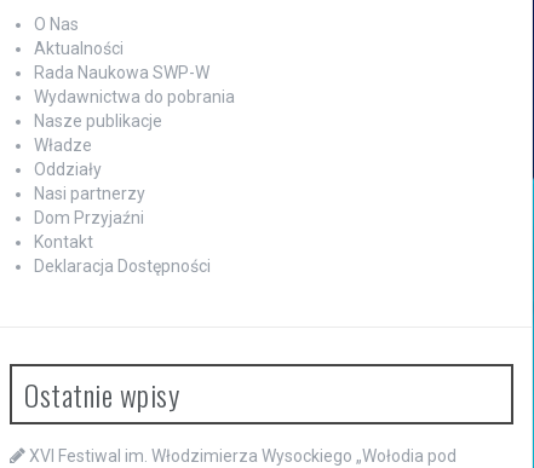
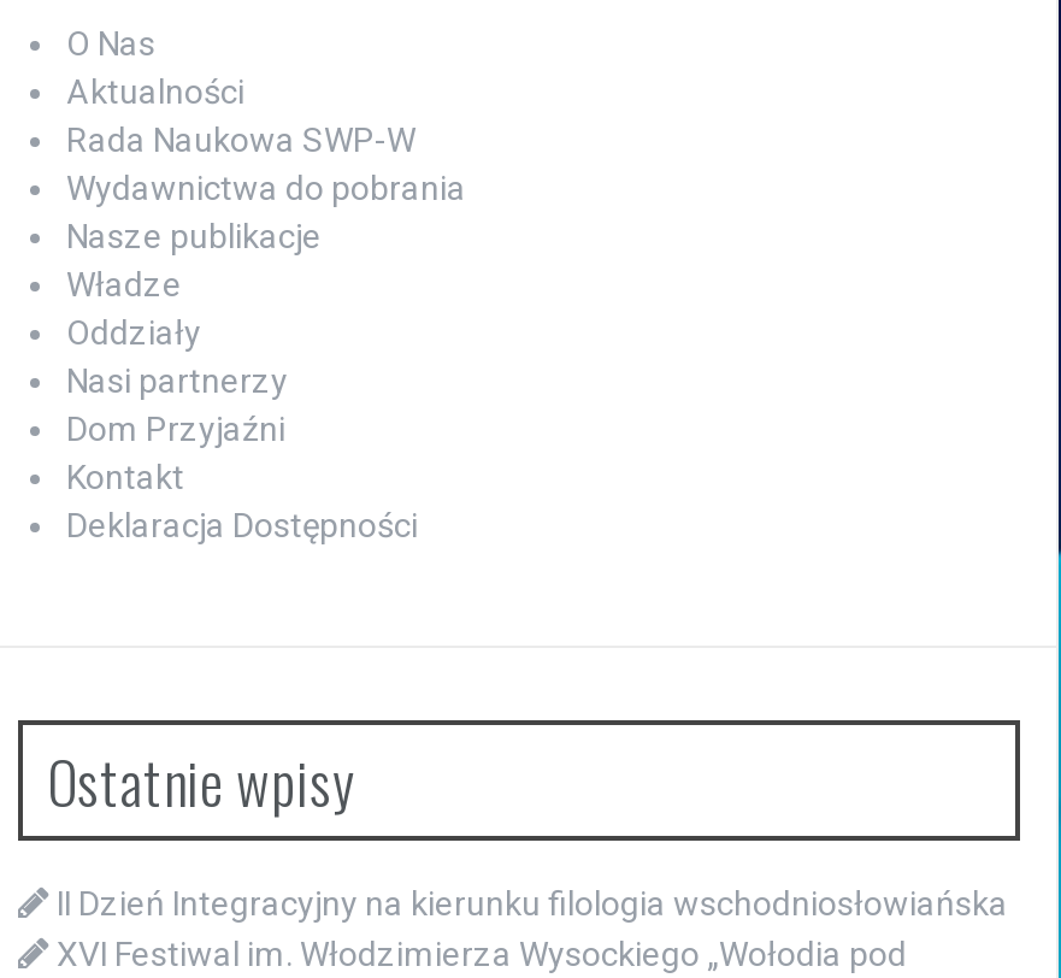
none -> [57,884,1008,923] II Dzień Integracyjny na kierunku filologia wschodniosłowiańska

